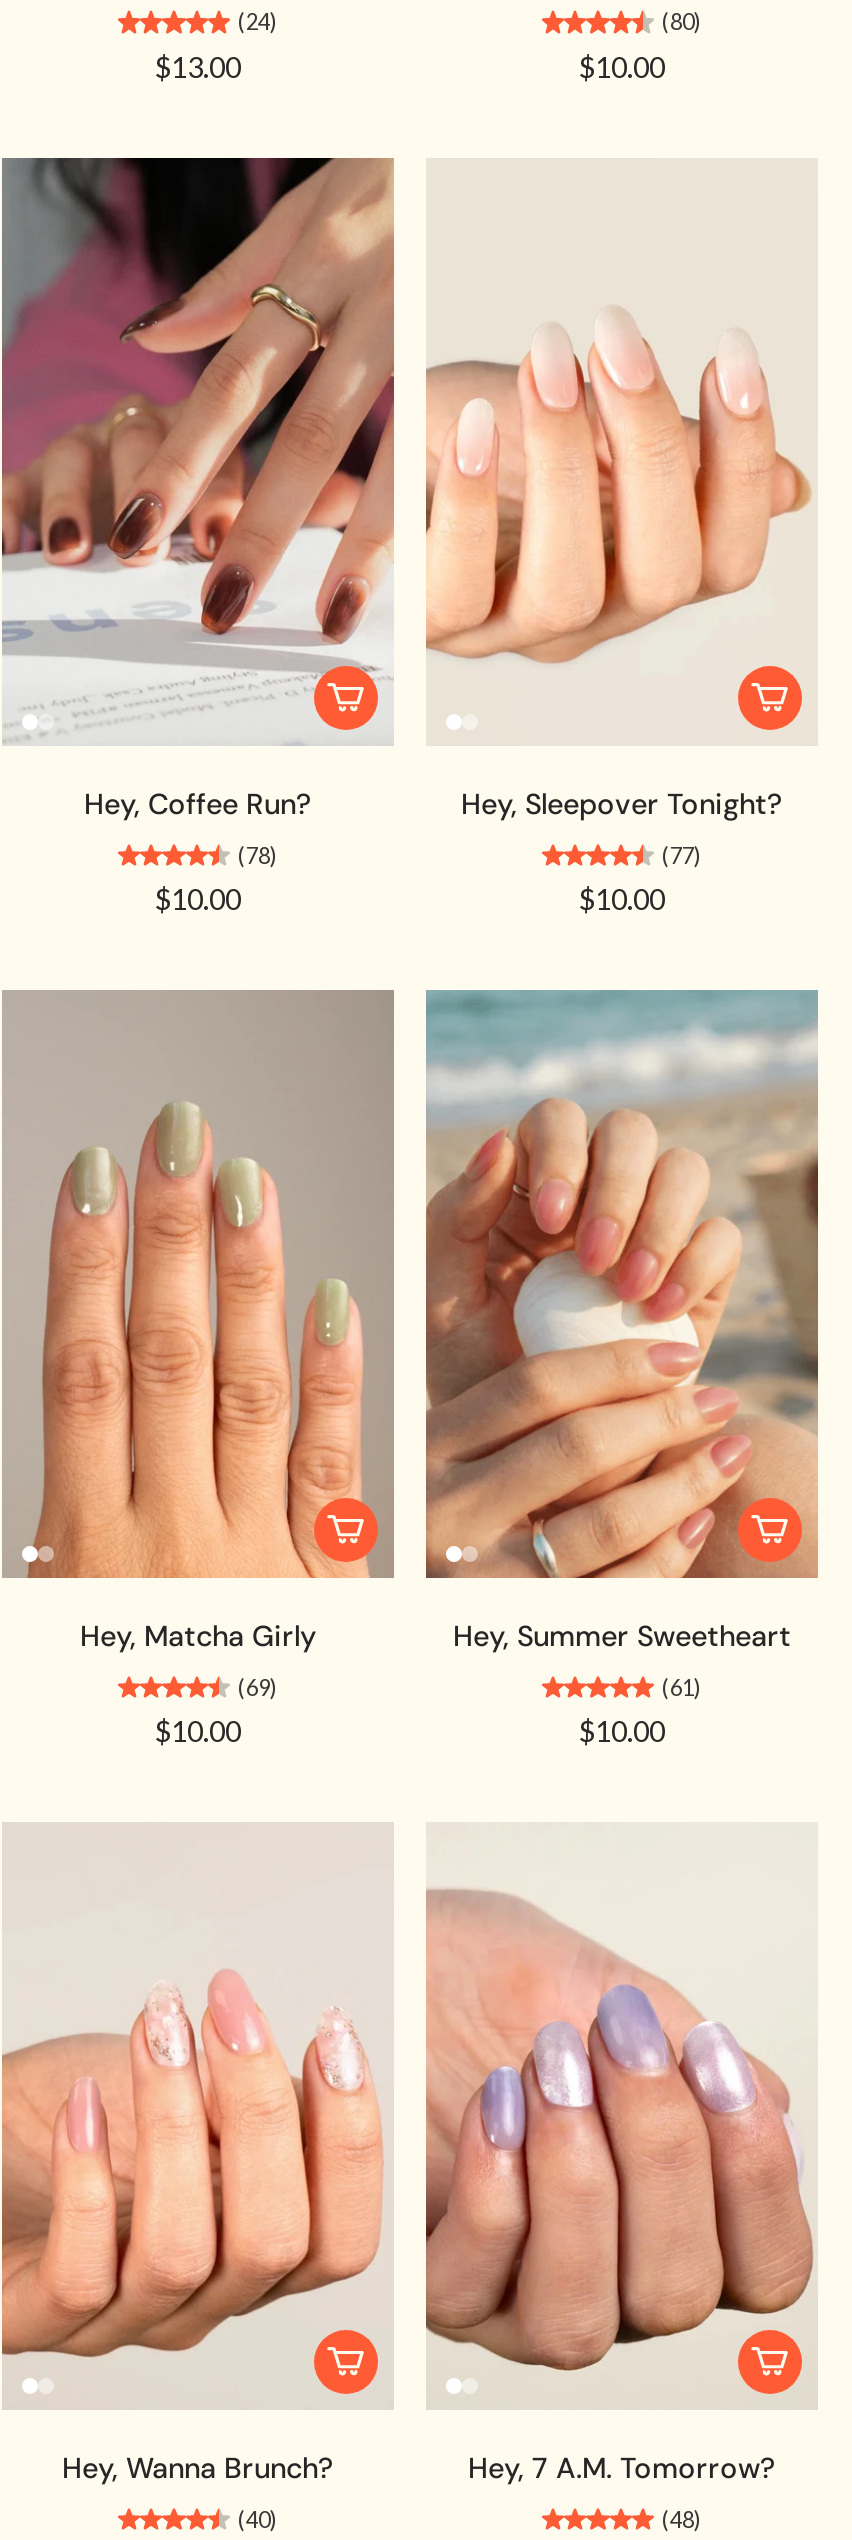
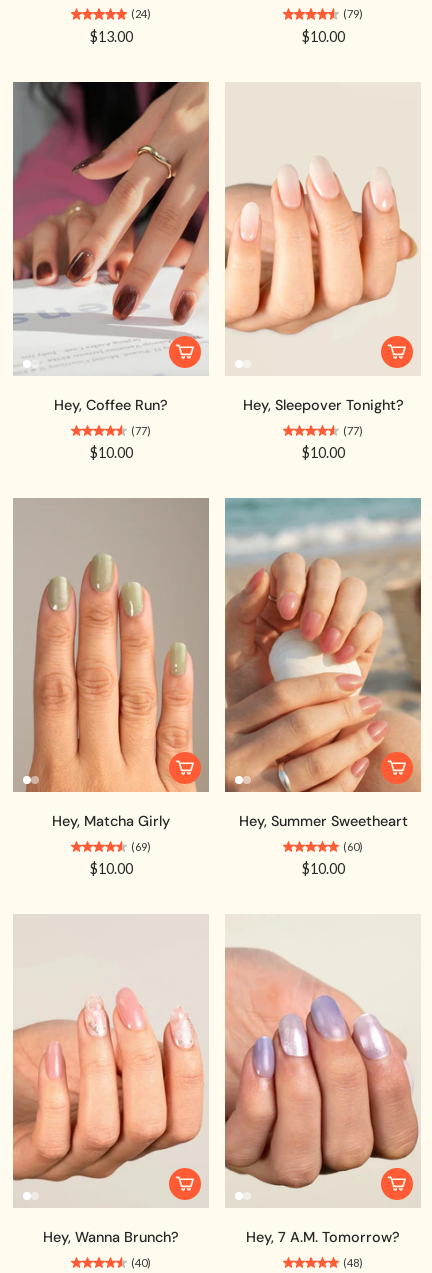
[662,9,702,35] (80) -> [343,7,363,20] (79)
[238,841,278,867] (78) -> [131,424,151,437] (77)
[662,1674,702,1700] (61) -> [343,840,363,853] (60)

